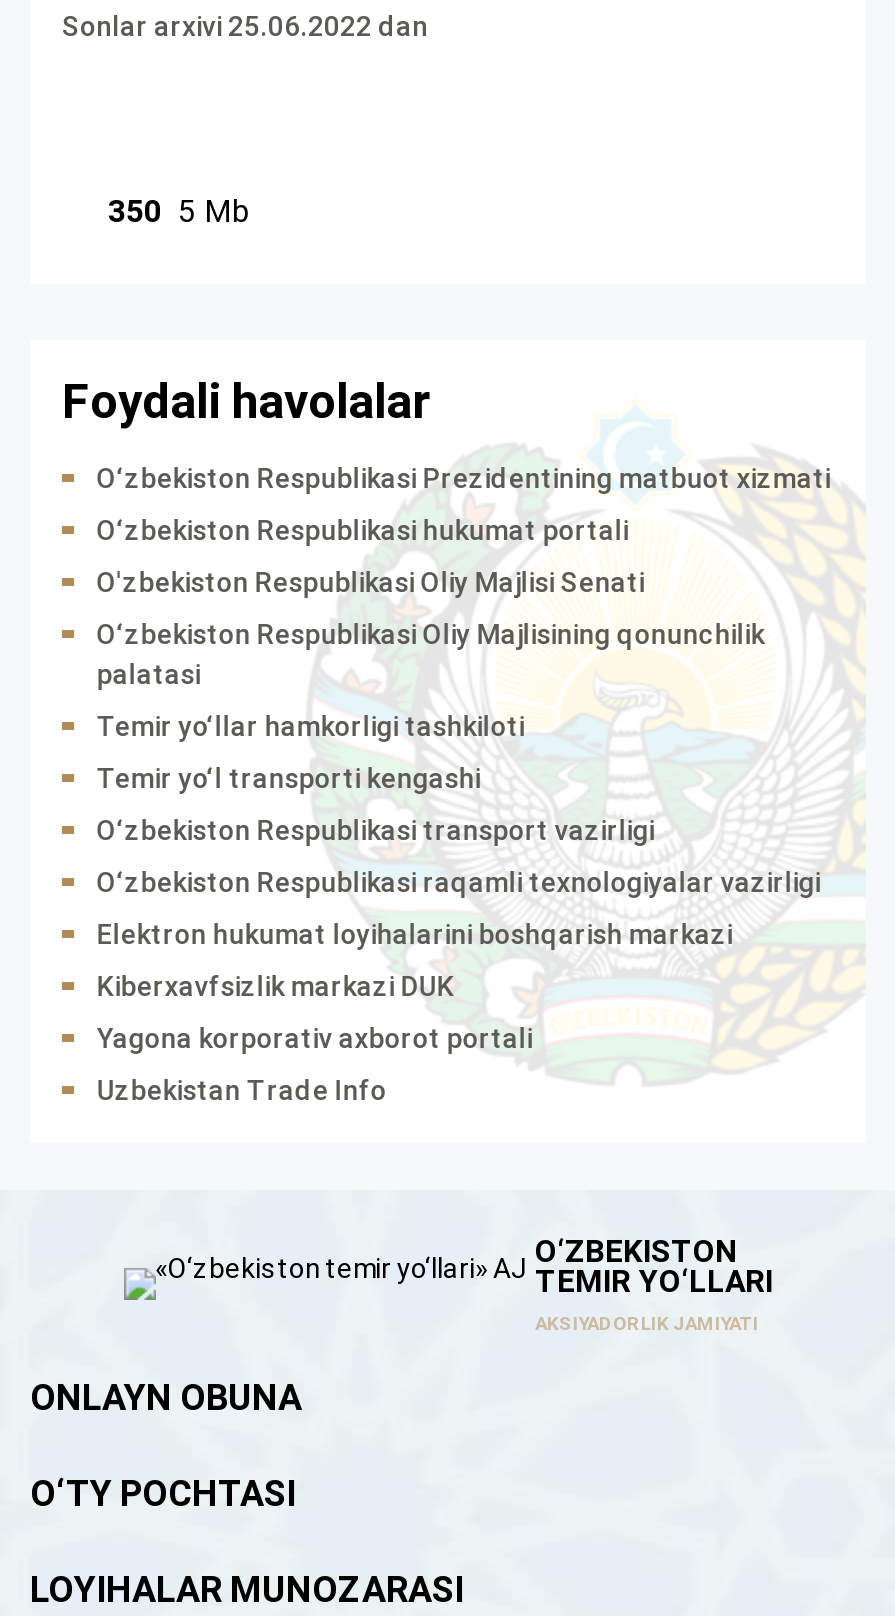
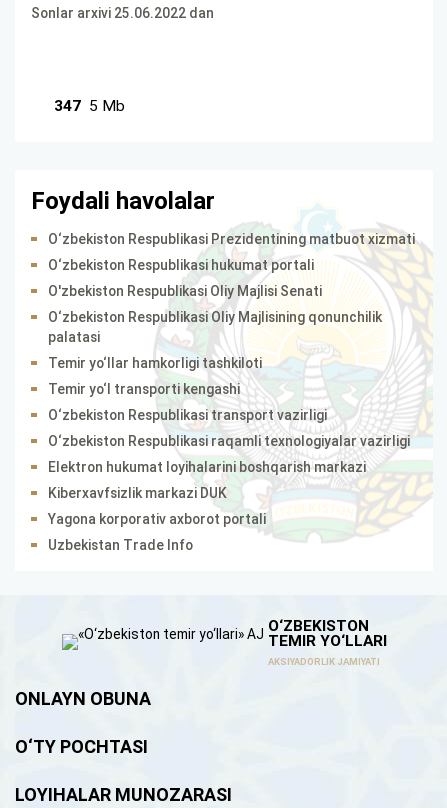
[108,193,250,229] 350 5 Mb -> [54,96,125,114] 347 5 Mb

